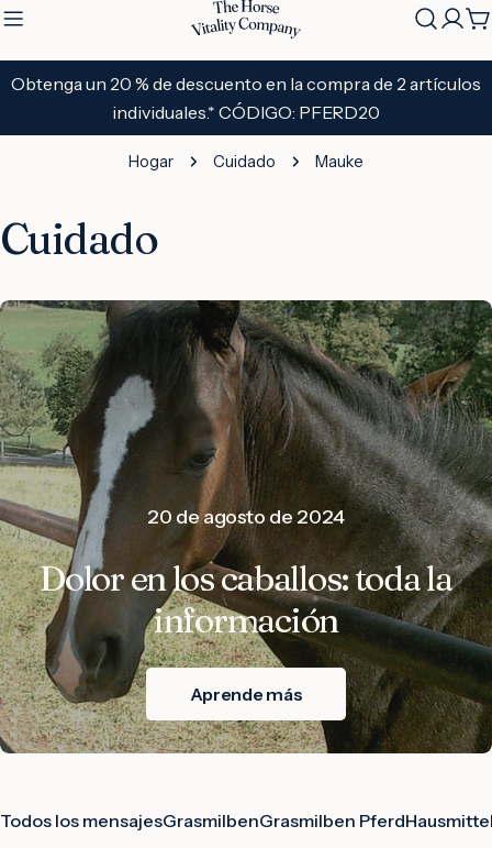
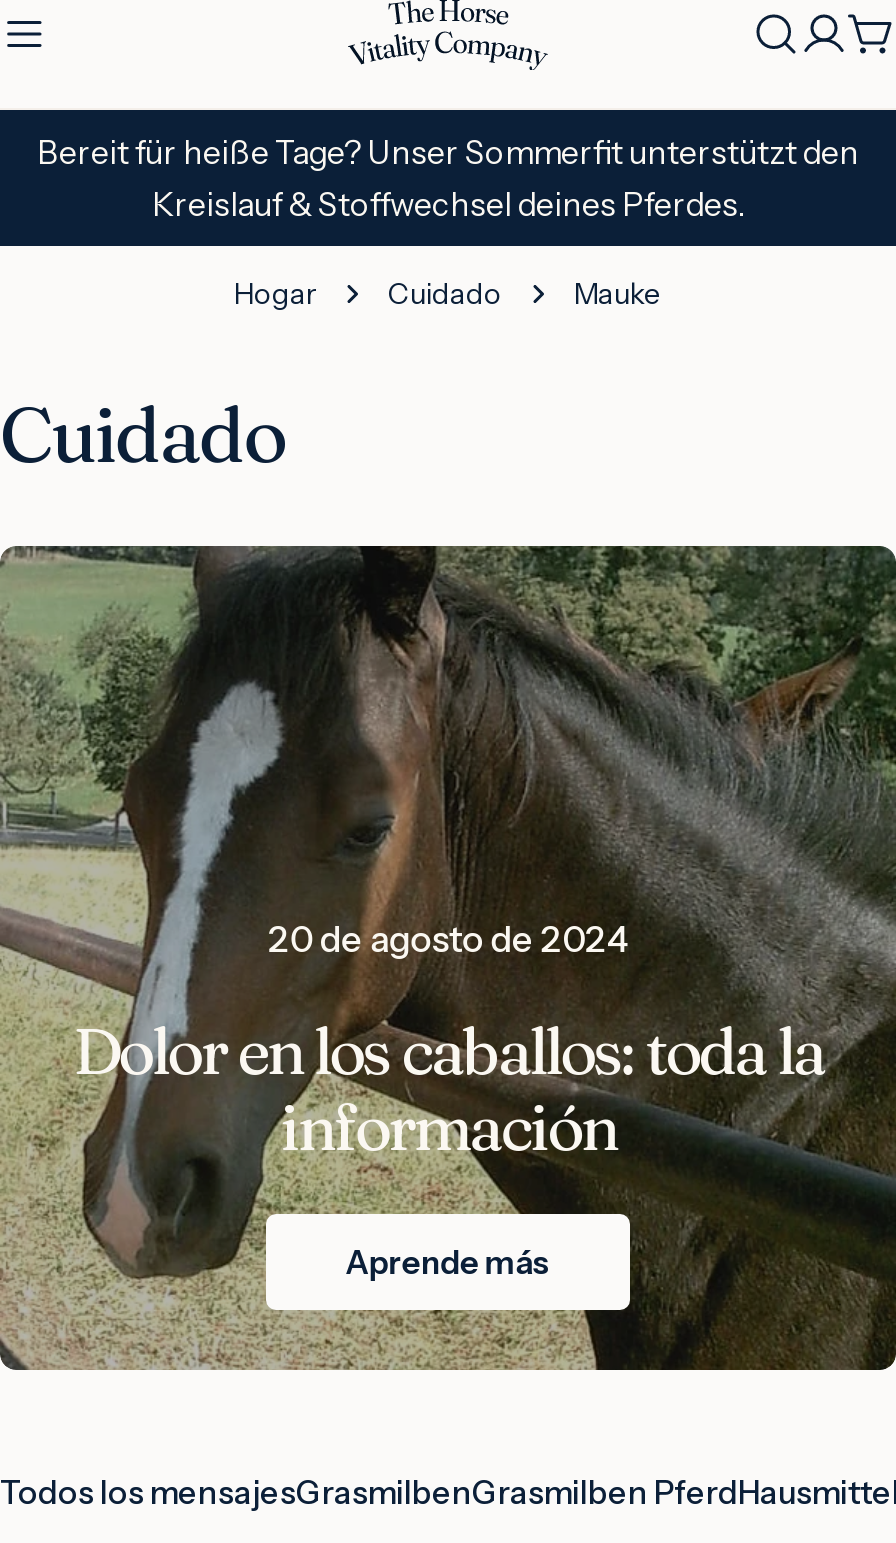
[11,73,481,124] Obtenga un 20 % de descuento en la compra de 2 artículos | individuales.* CÓDIGO: PFERD20 -> [37,133,859,225] Bereit für heiße Tage? Unser Sommerfit unterstützt den | Kreislauf & Stoffwechsel deines Pferdes.

